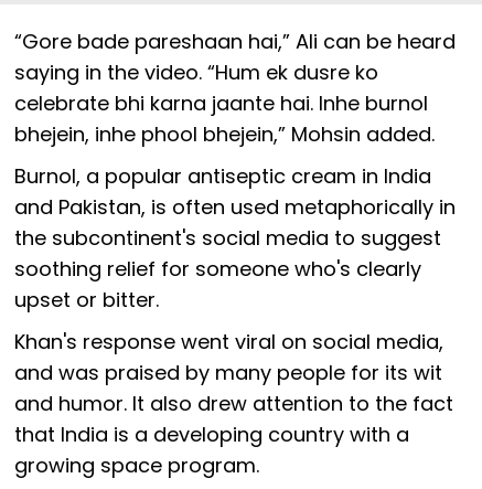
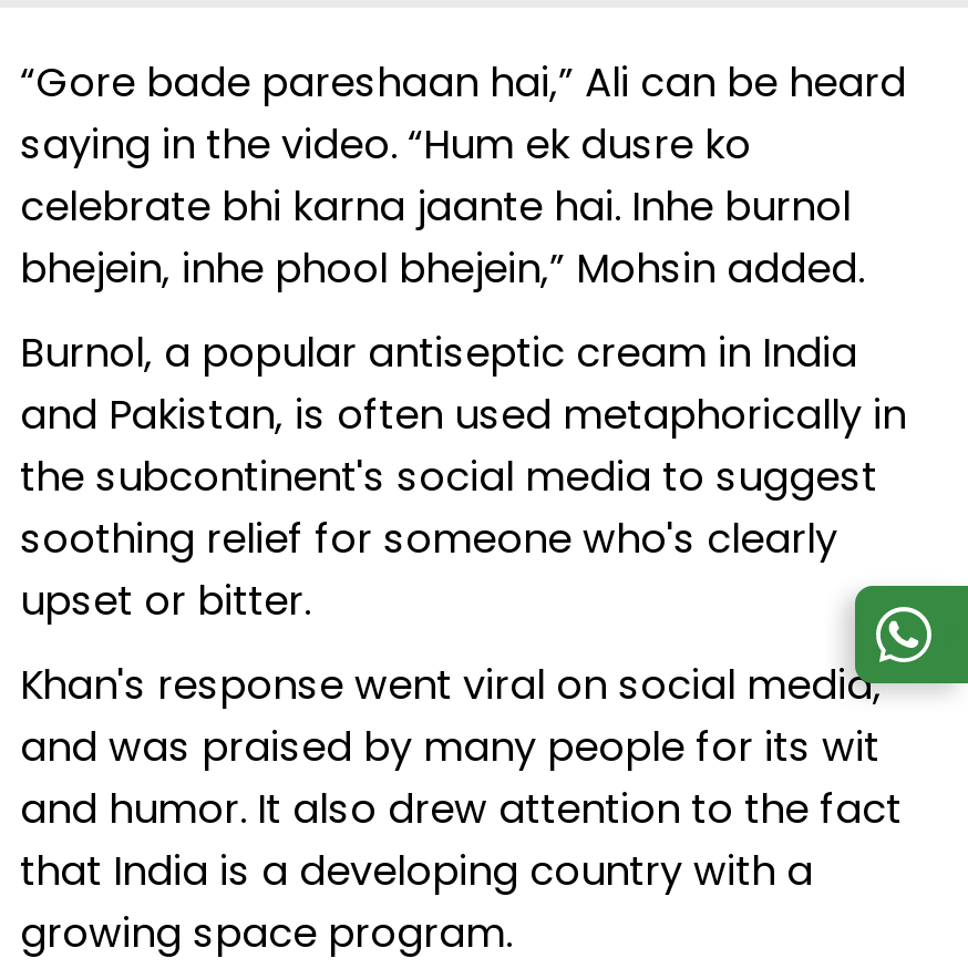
none -> [842,584,961,694] [image]

